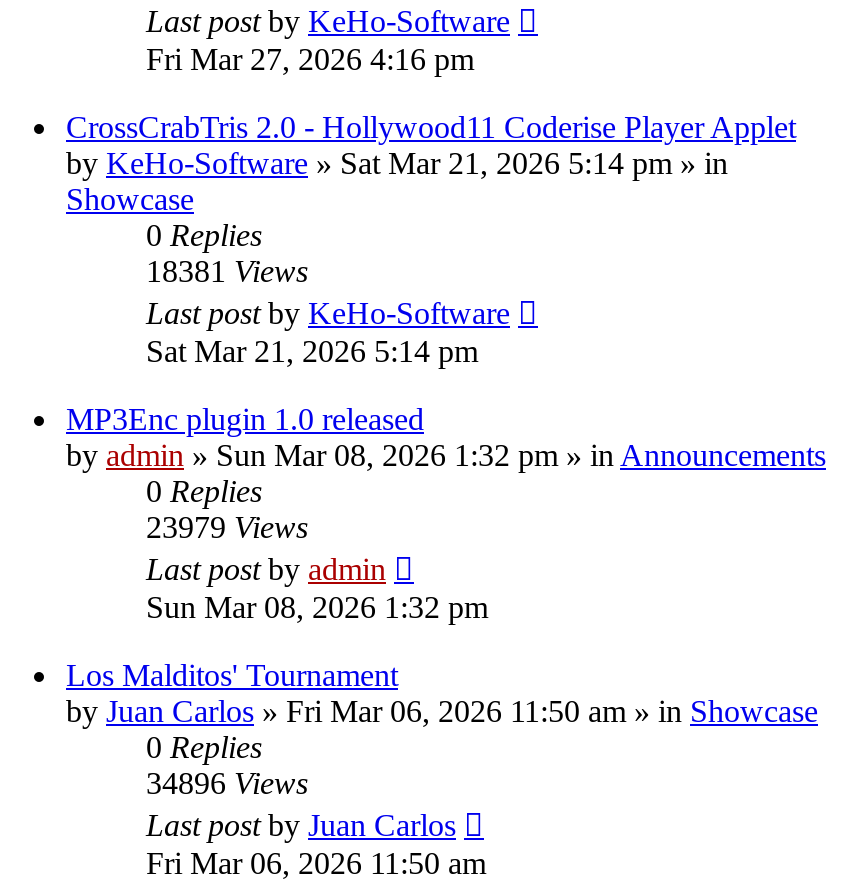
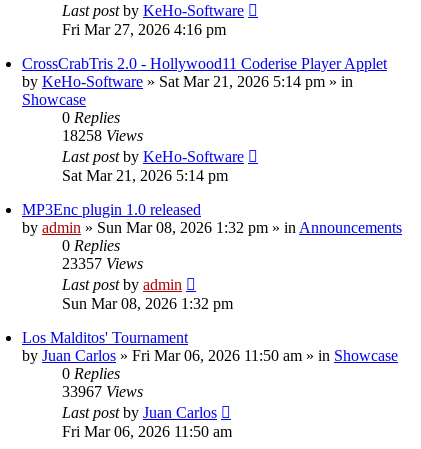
[146,254,308,288] 18381 Views -> [62,127,143,144] 18258 Views
[146,510,308,544] 23979 Views -> [62,255,143,272] 23357 Views
[146,766,308,800] 34896 Views -> [62,383,143,400] 33967 Views

